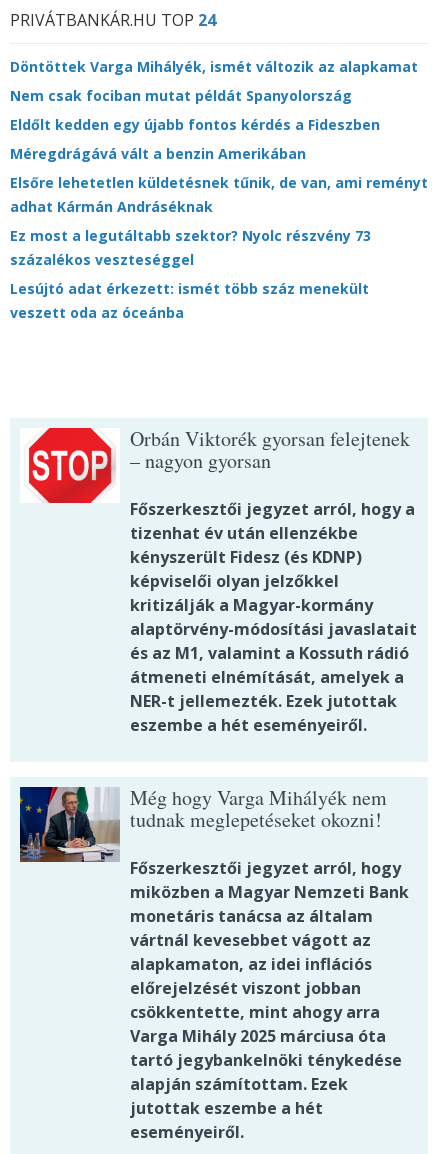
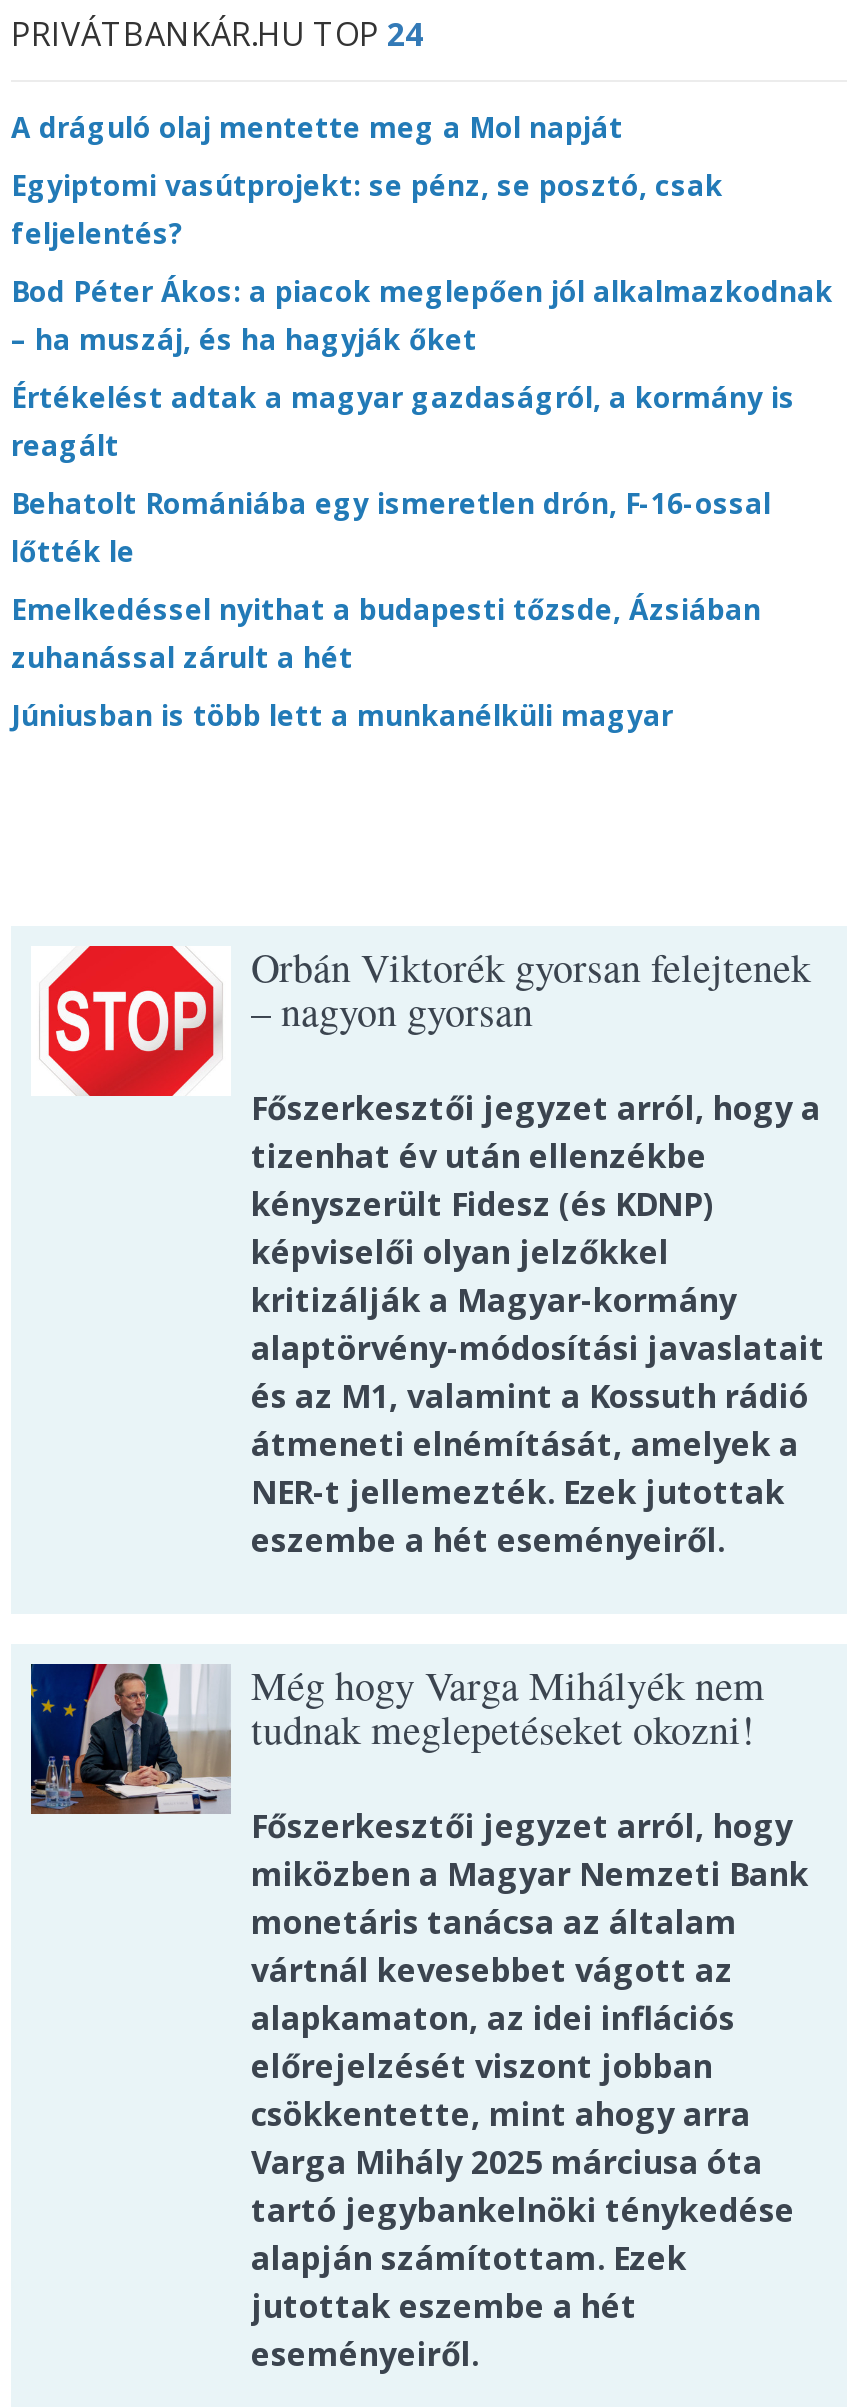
[10,57,418,76] Döntöttek Varga Mihályék, ismét változik az alapkamat -> [11,108,623,146] A dráguló olaj mentette meg a Mol napját
[10,86,352,105] Nem csak fociban mutat példát Spanyolország -> [11,166,723,252] Egyiptomi vasútprojekt: se pénz, se posztó, csak | feljelentés?
[10,115,380,134] Eldőlt kedden egy újabb fontos kérdés a Fideszben -> [11,272,833,358] Bod Péter Ákos: a piacok meglepően jól alkalmazkodnak | – ha muszáj, és ha hagyják őket
[10,144,306,163] Méregdrágává vált a benzin Amerikában -> [11,378,795,464] Értékelést adtak a magyar gazdaságról, a kormány is | reagált
[10,173,428,216] Elsőre lehetetlen küldetésnek tűnik, de van, ami reményt | adhat Kármán Andráséknak -> [11,484,771,570] Behatolt Romániába egy ismeretlen drón, F-16-ossal | lőtték le
[10,226,371,269] Ez most a legutáltabb szektor? Nyolc részvény 73 | százalékos veszteséggel -> [11,590,761,676] Emelkedéssel nyithat a budapesti tőzsde, Ázsiában | zuhanással zárult a hét
[10,279,369,322] Lesújtó adat érkezett: ismét több száz menekült | veszett oda az óceánba -> [11,696,673,734] Júniusban is több lett a munkanélküli magyar

